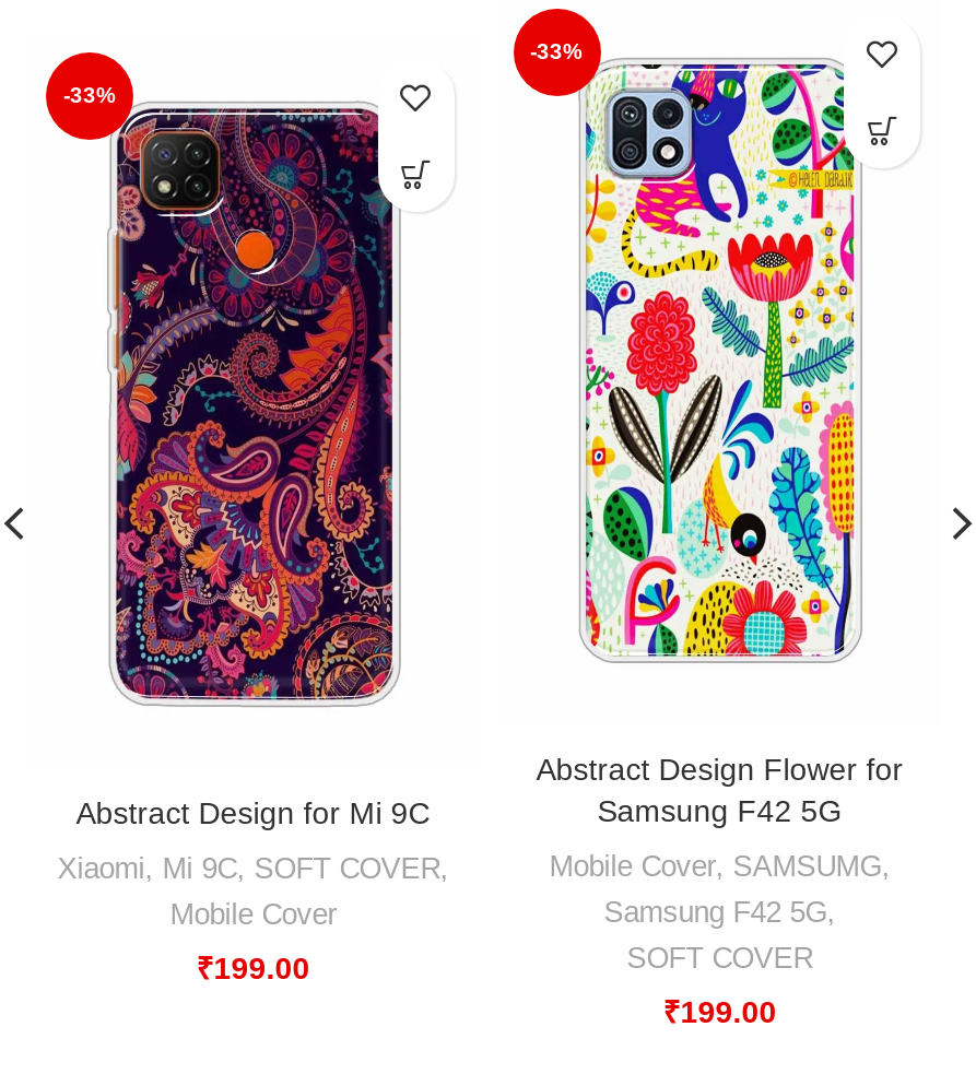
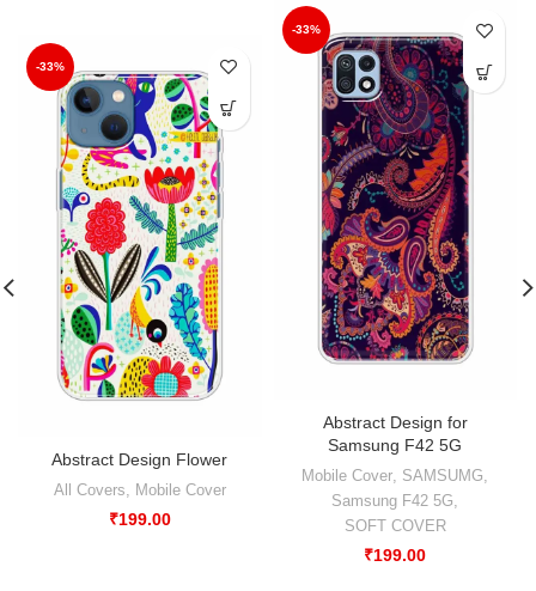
[584,63,857,658] [image] -> [321,36,470,361] [image]
[103,107,400,701] [image] -> [56,73,221,398] [image]
[536,752,903,787] Abstract Design Flower for -> [323,413,468,432] Abstract Design for
[76,796,430,831] Abstract Design for Mi 9C -> [52,450,228,469] Abstract Design Flower
[57,853,449,931] Xiaomi, Mi 9C, SOFT COVER, | Mobile Cover -> [54,481,226,499] All Covers, Mobile Cover

